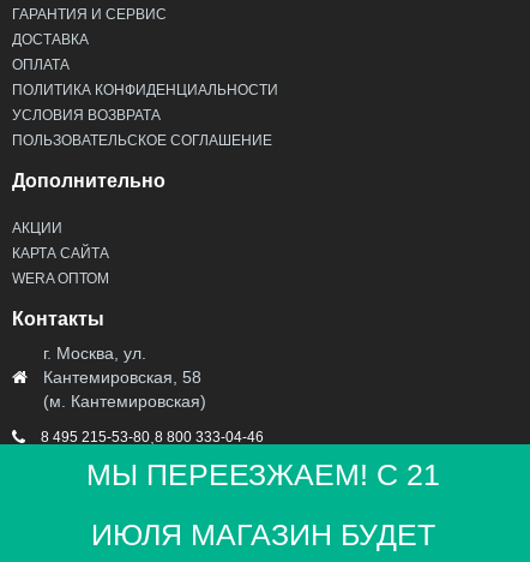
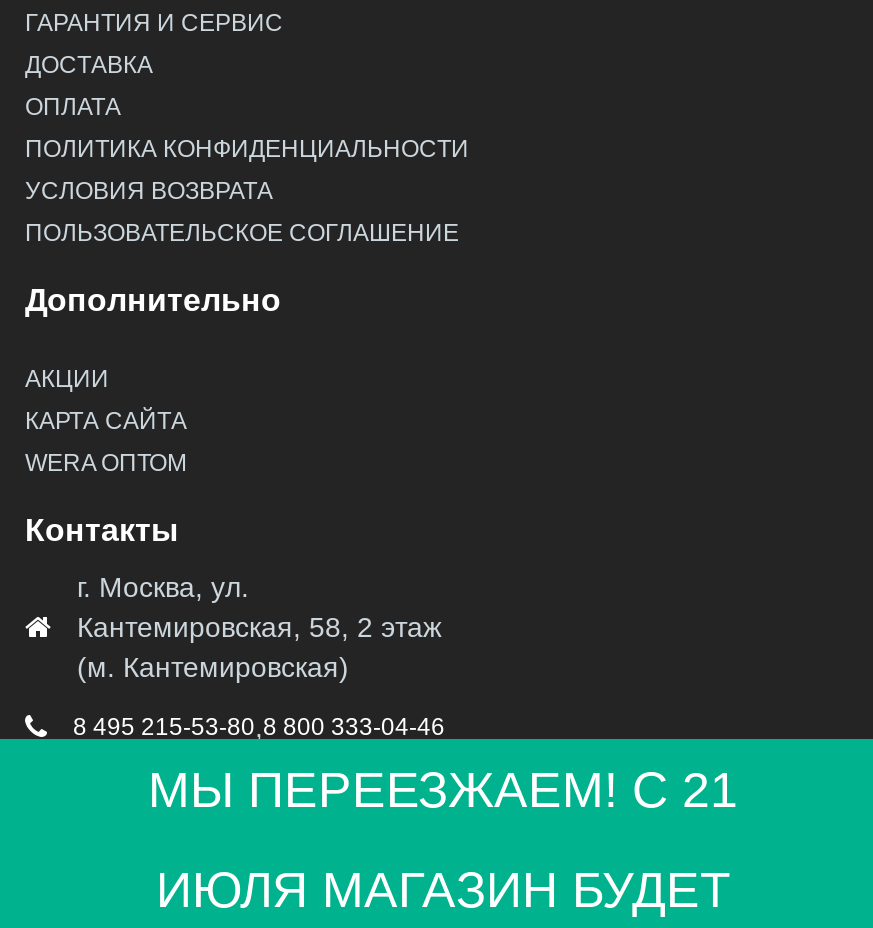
[43,368,201,387] Кантемировская, 58 -> [77,611,441,643] Кантемировская, 58, 2 этаж

